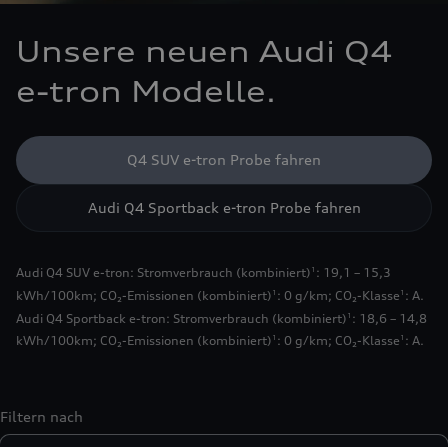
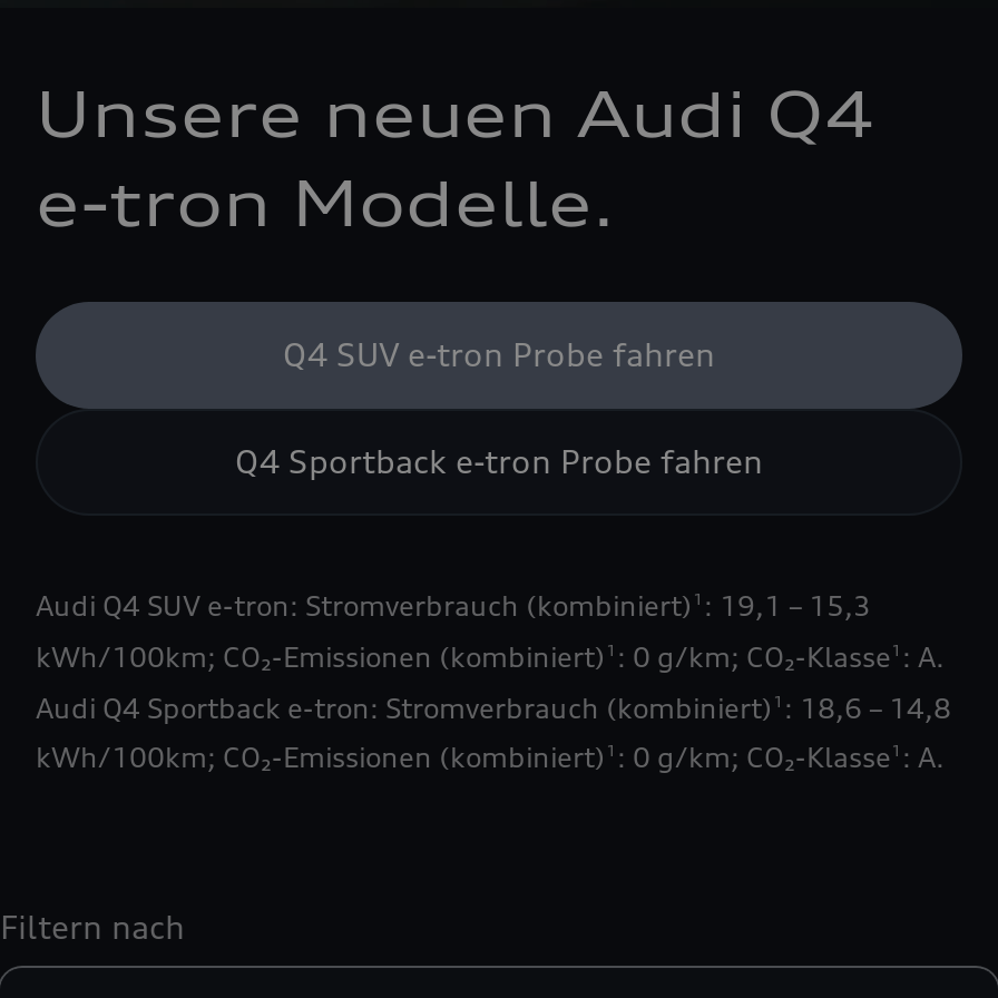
[87,199,360,216] Audi Q4 Sportback e-tron Probe fahren -> [235,442,763,480] Q4 Sportback e-tron Probe fahren

